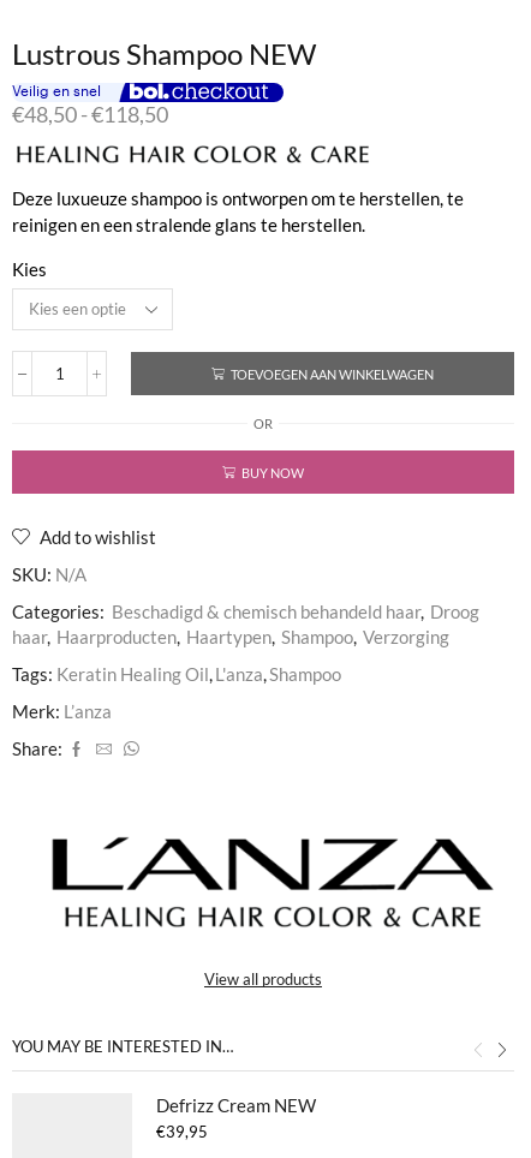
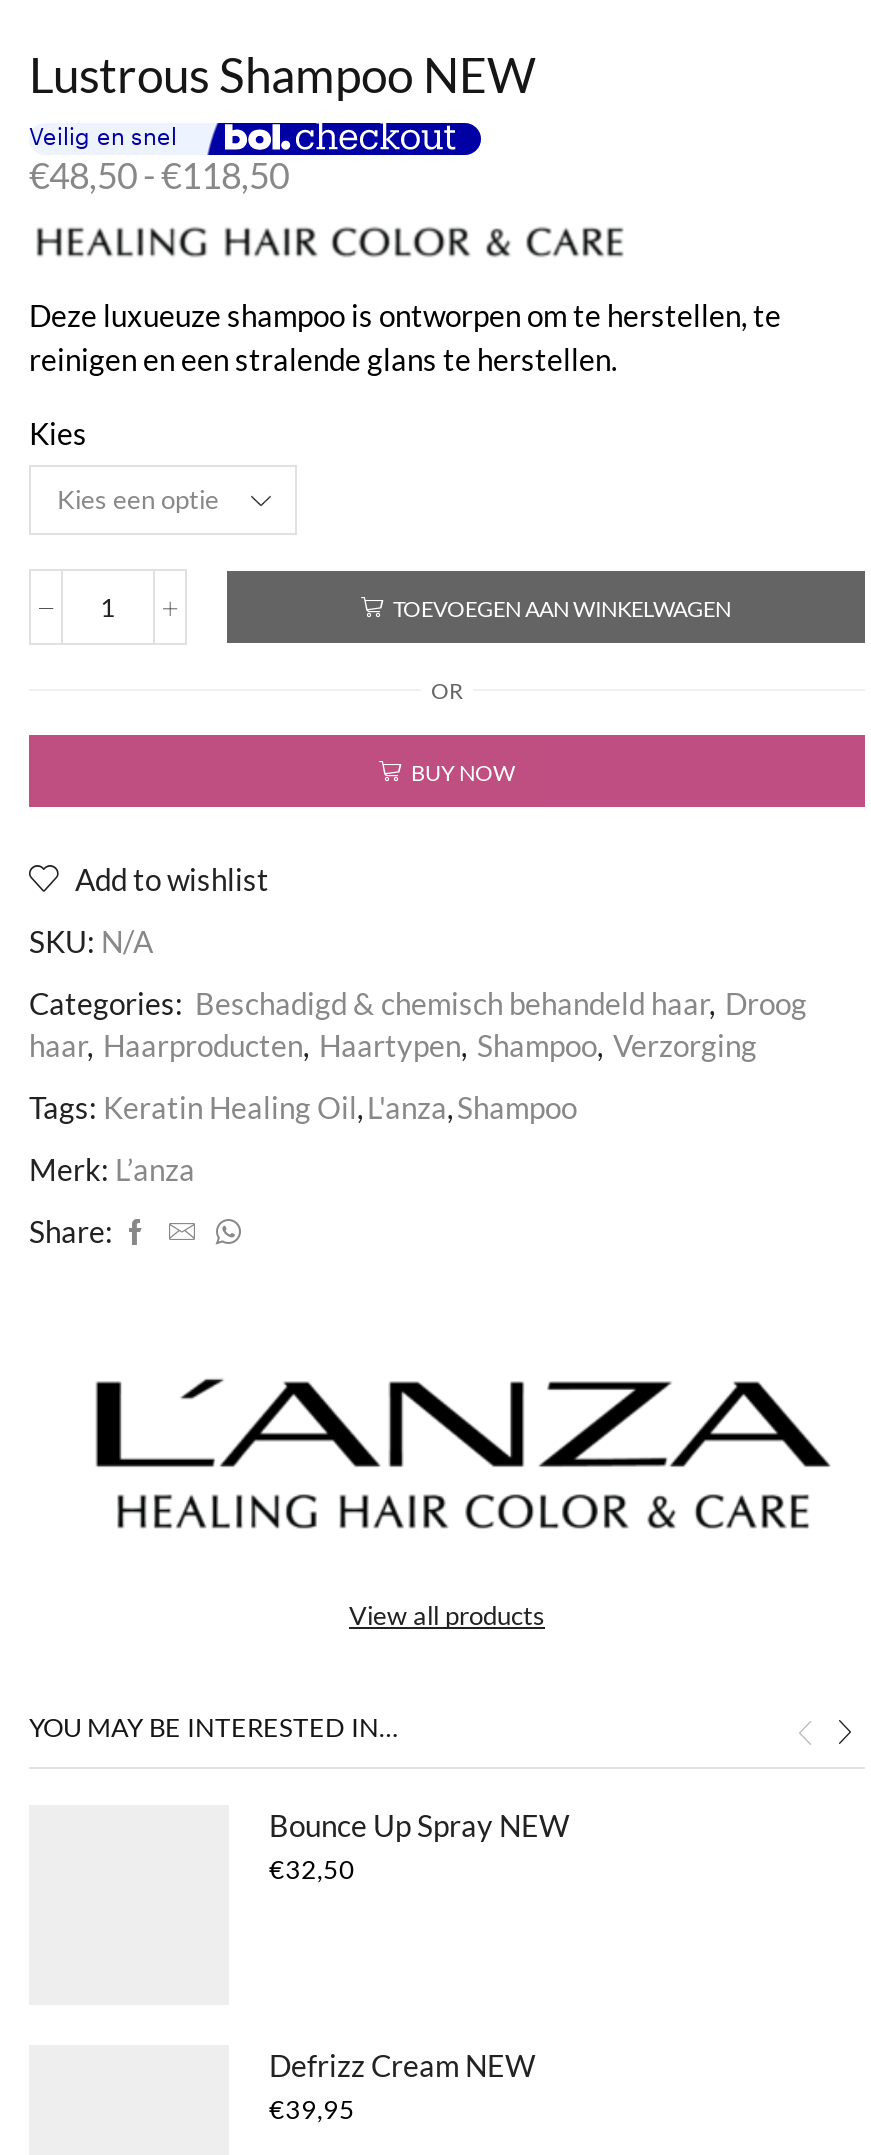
none -> [269,1808,569,1884] Bounce Up Spray NEW | €32,50

